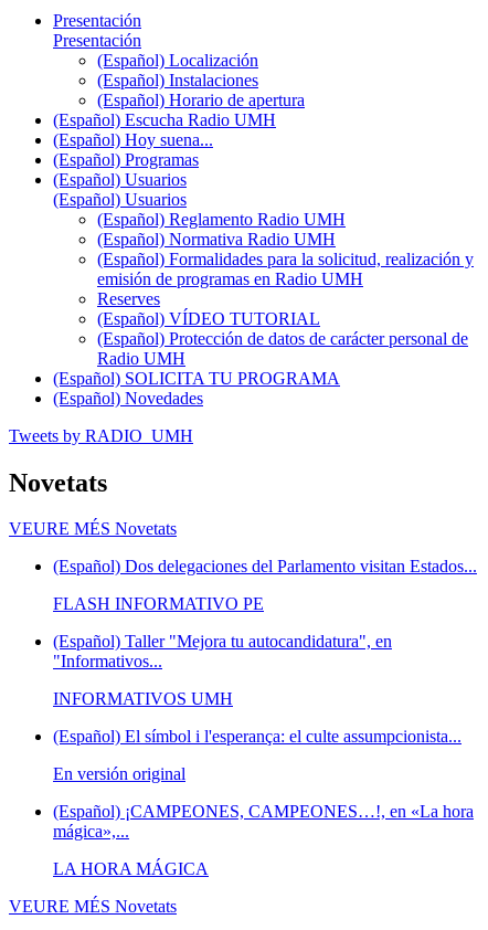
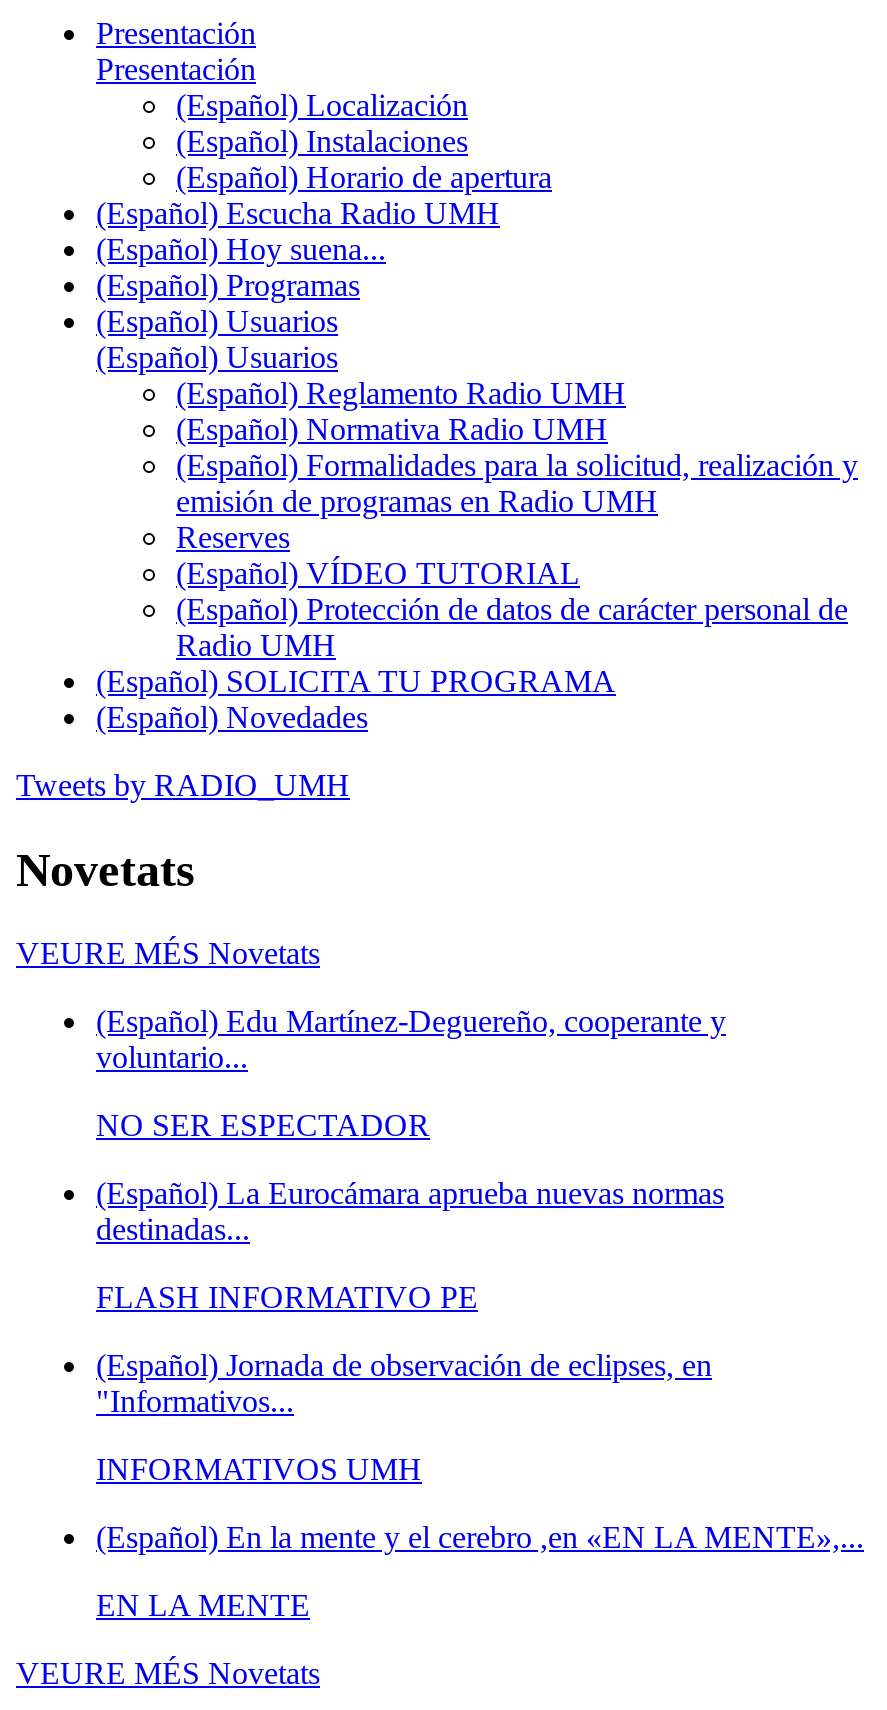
[53,557,477,576] (Español) Dos delegaciones del Parlamento visitan Estados... -> [96,1005,726,1247] (Español) Edu Martínez-Deguereño, cooperante y | voluntario... | NO SER ESPECTADOR | (Español) La Eurocámara aprueba nuevas normas | destinadas...
moved [53,595,264,613] -> [96,1281,478,1315]: FLASH INFORMATIVO PE
[53,632,392,651] (Español) Taller "Mejora tu autocandidatura", en -> [96,1349,712,1383] (Español) Jornada de observación de eclipses, en
moved [53,652,233,708] -> [96,1385,422,1487]: "Informativos... | INFORMATIVOS UMH
[53,727,474,879] (Español) El símbol i l'esperança: el culte assumpcionista... | En versión original | (Español) ¡CAMPEONES, CAMPEONES…!, en «La hora | mágica»,... | LA HORA MÁGICA -> [96,1521,864,1623] (Español) En la mente y el cerebro ,en «EN LA MENTE»,... | EN LA MENTE

